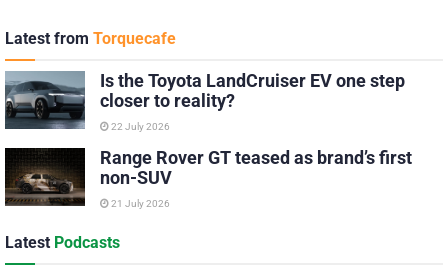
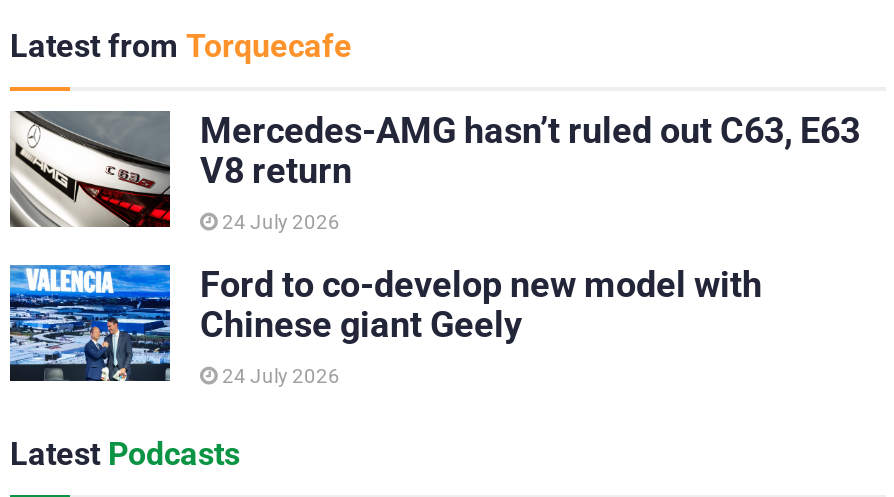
[5,70,405,130] [image] | Is the Toyota LandCruiser EV one step | closer to reality? -> [10,110,860,229] [image] | Mercedes-AMG hasn’t ruled out C63, E63 | V8 return
[109,121,170,132] 22 July 2026 -> [218,212,340,234] 24 July 2026
[4,147,412,206] [image] | Range Rover GT teased as brand’s first | non-SUV -> [8,263,762,381] [image] | Ford to co-develop new model with | Chinese giant Geely
[109,198,170,209] 21 July 2026 -> [218,366,340,388] 24 July 2026

